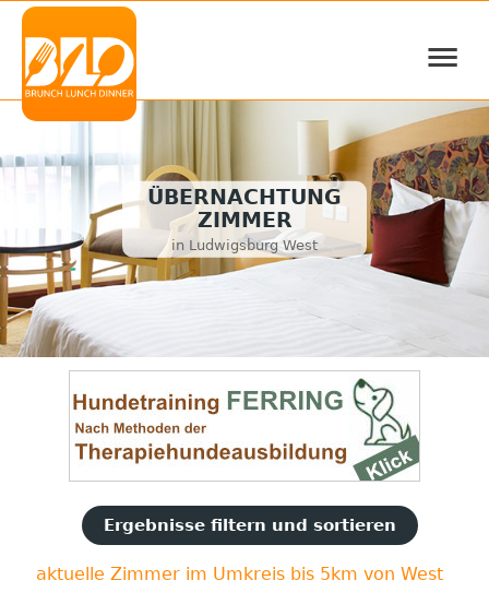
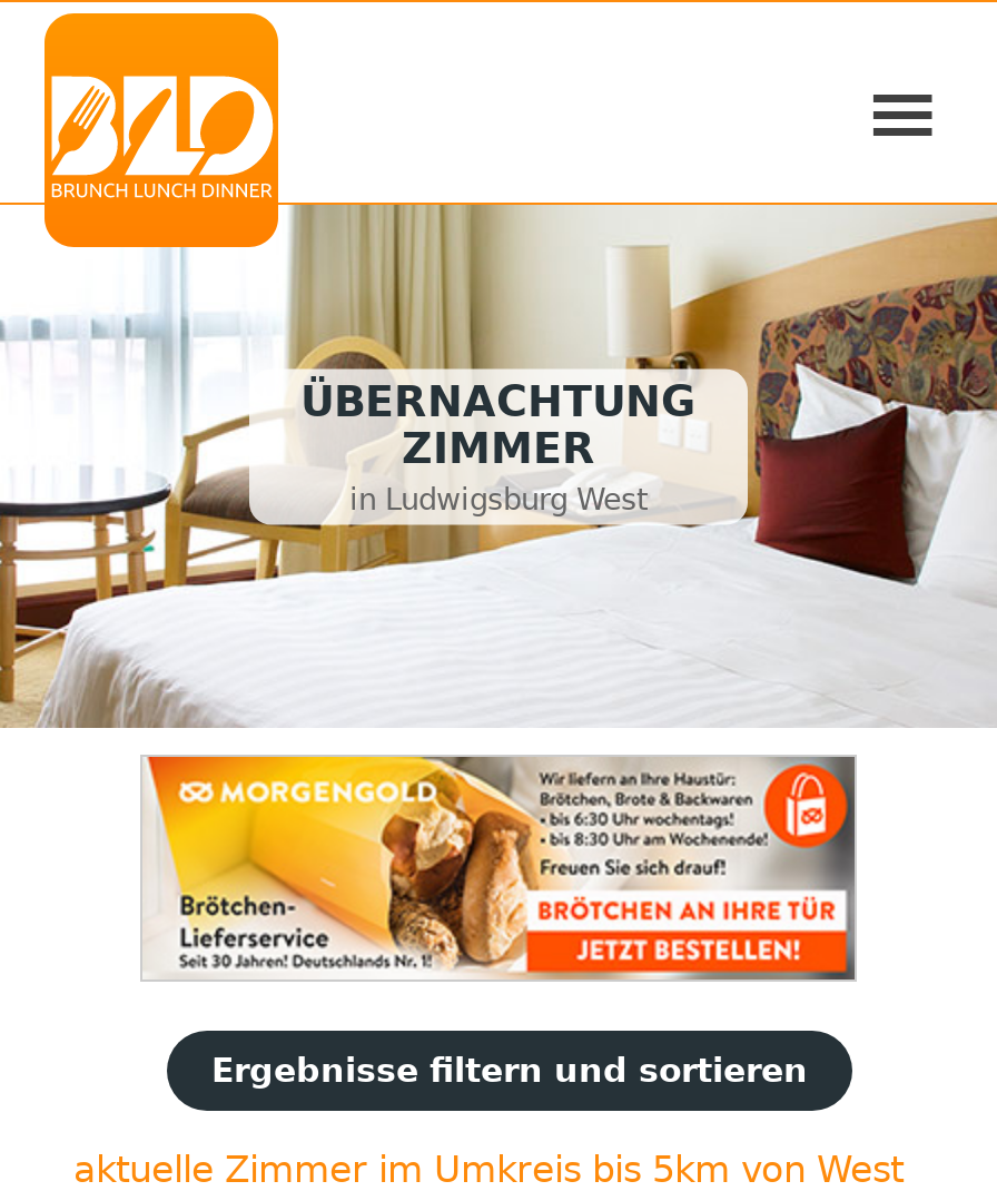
[71,371,419,481] [image] -> [145,755,857,982] [image]

